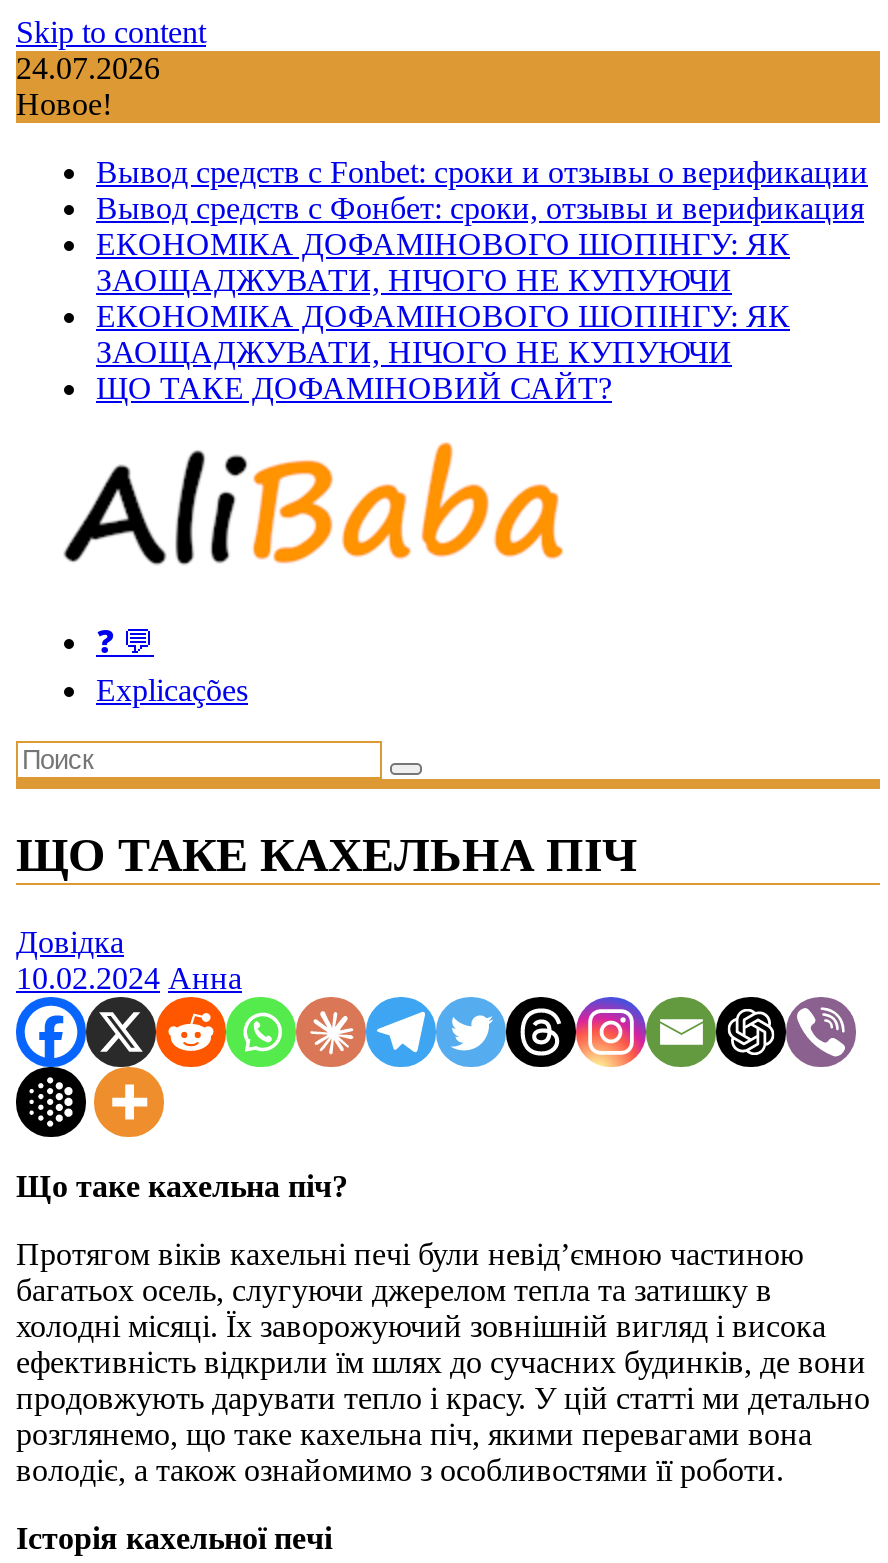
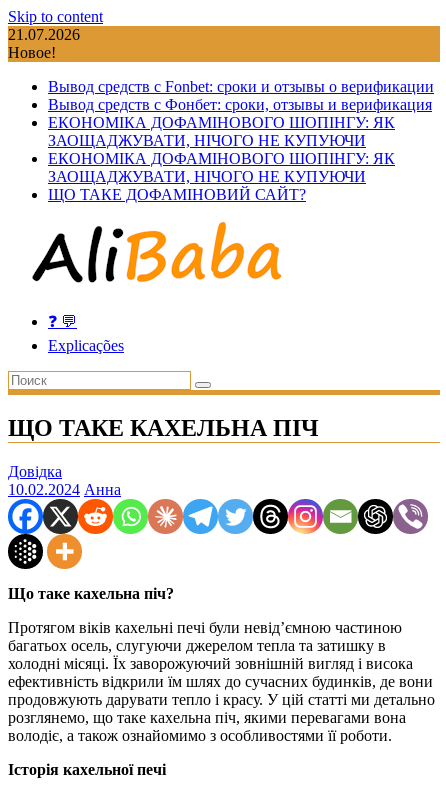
[16,51,160,85] 24.07.2026 -> [8,26,80,43] 21.07.2026

